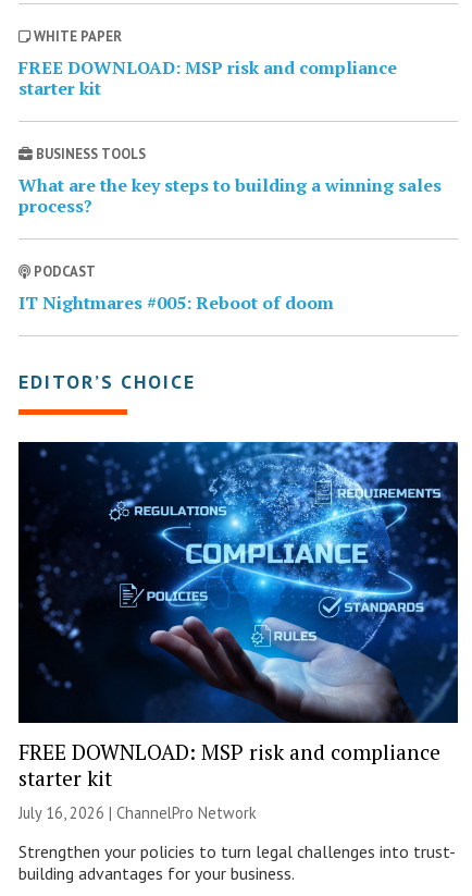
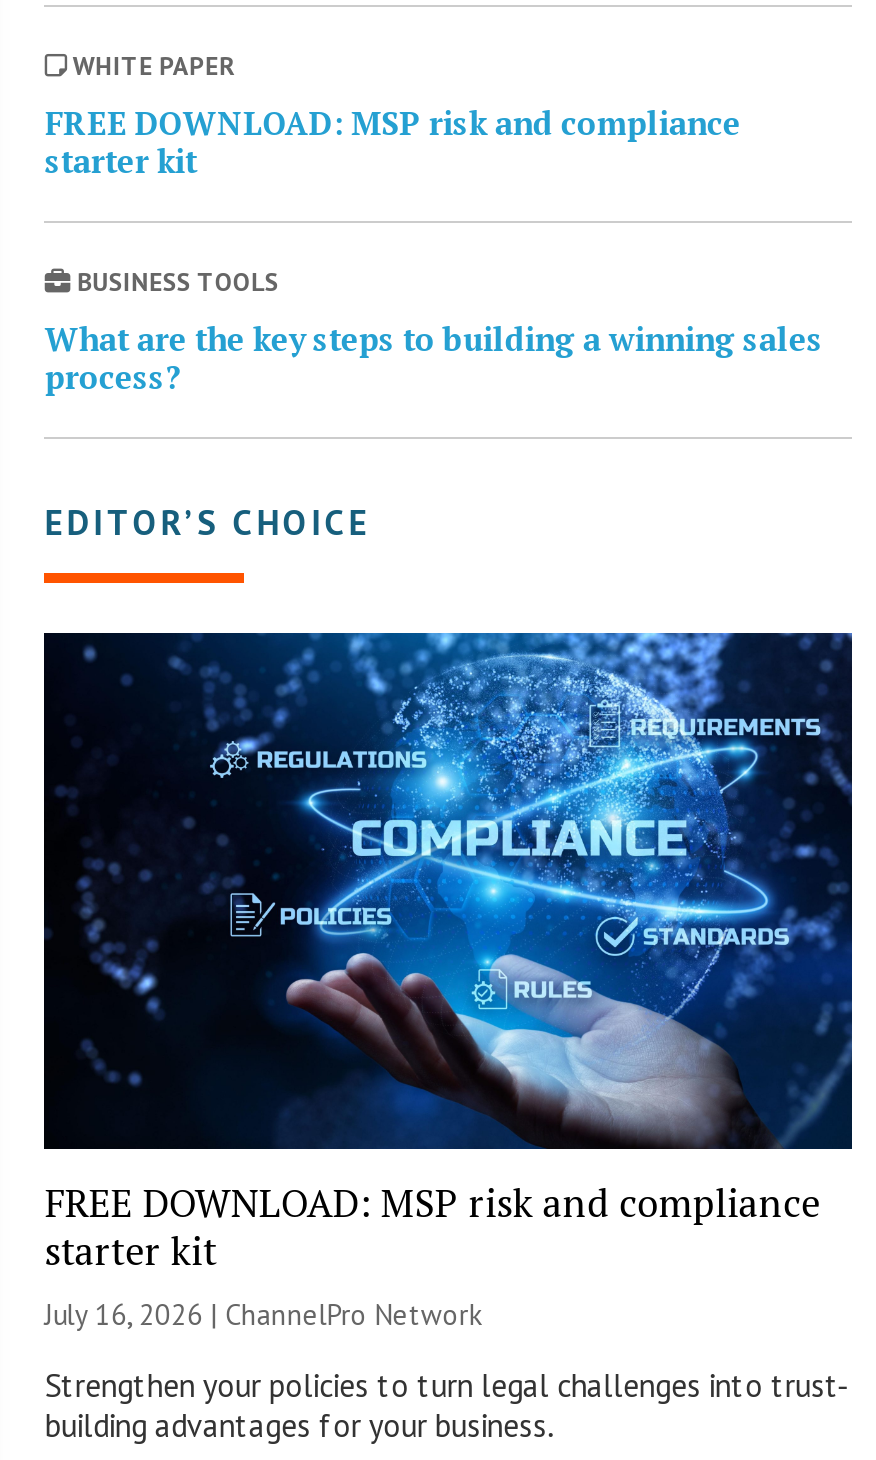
[19,262,334,314] PODCAST | IT Nightmares #005: Reboot of doom -> none

